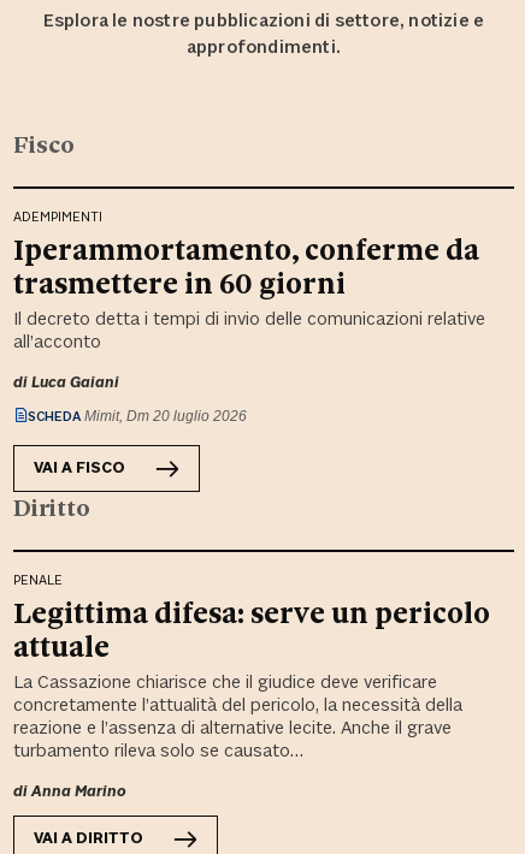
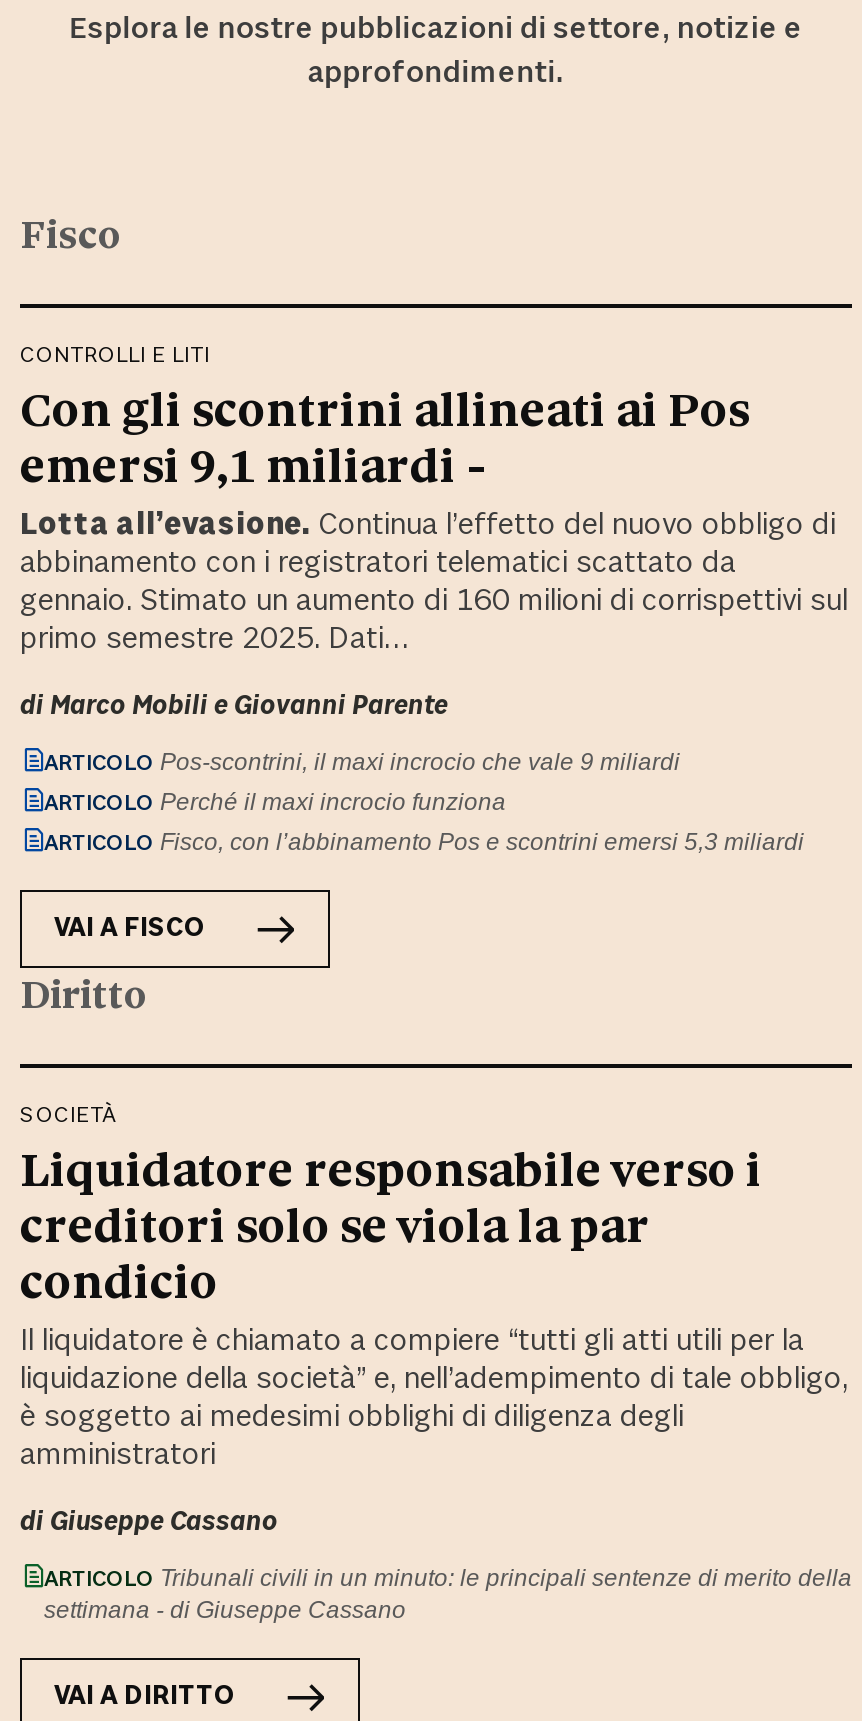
[13,208,485,354] ADEMPIMENTI | Iperammortamento, conferme da | trasmettere in 60 giorni | Il decreto detta i tempi di invio delle comunicazioni relative | all’acconto -> [20,339,848,658] CONTROLLI E LITI | Con gli scontrini allineati ai Pos | emersi 9,1 miliardi - | Lotta all’evasione. Continua l’effetto del nuovo obbligo di | abbinamento con i registratori telematici scattato da | gennaio. Stimato un aumento di 160 milioni di corrispettivi sul | primo semestre 2025. Dati…
[13,373,119,392] di Luca Gaiani -> [20,690,448,722] di Marco Mobili e Giovanni Parente
[28,408,247,426] SCHEDA Mimit, Dm 20 luglio 2026 -> [44,748,804,858] ARTICOLO Pos-scontrini, il maxi incrocio che vale 9 miliardi | ARTICOLO Perché il maxi incrocio funziona | ARTICOLO Fisco, con l’abbinamento Pos e scontrini emersi 5,3 miliardi
[13,571,490,801] PENALE | Legittima difesa: serve un pericolo | attuale | La Cassazione chiarisce che il giudice deve verificare | concretamente l’attualità del pericolo, la necessità della | reazione e l’assenza di alternative lecite. Anche il grave | turbamento rileva solo se causato… | di Anna Marino -> [20,1099,852,1624] SOCIETÀ | Liquidatore responsabile verso i | creditori solo se viola la par | condicio | Il liquidatore è chiamato a compiere “tutti gli atti utili per la | liquidazione della società” e, nell’adempimento di tale obbligo, | è soggetto ai medesimi obblighi di diligenza degli | amministratori | di Giuseppe Cassano | ARTICOLO Tribunali civili in un minuto: le principali sentenze di merito della | settimana - di Giuseppe Cassano

